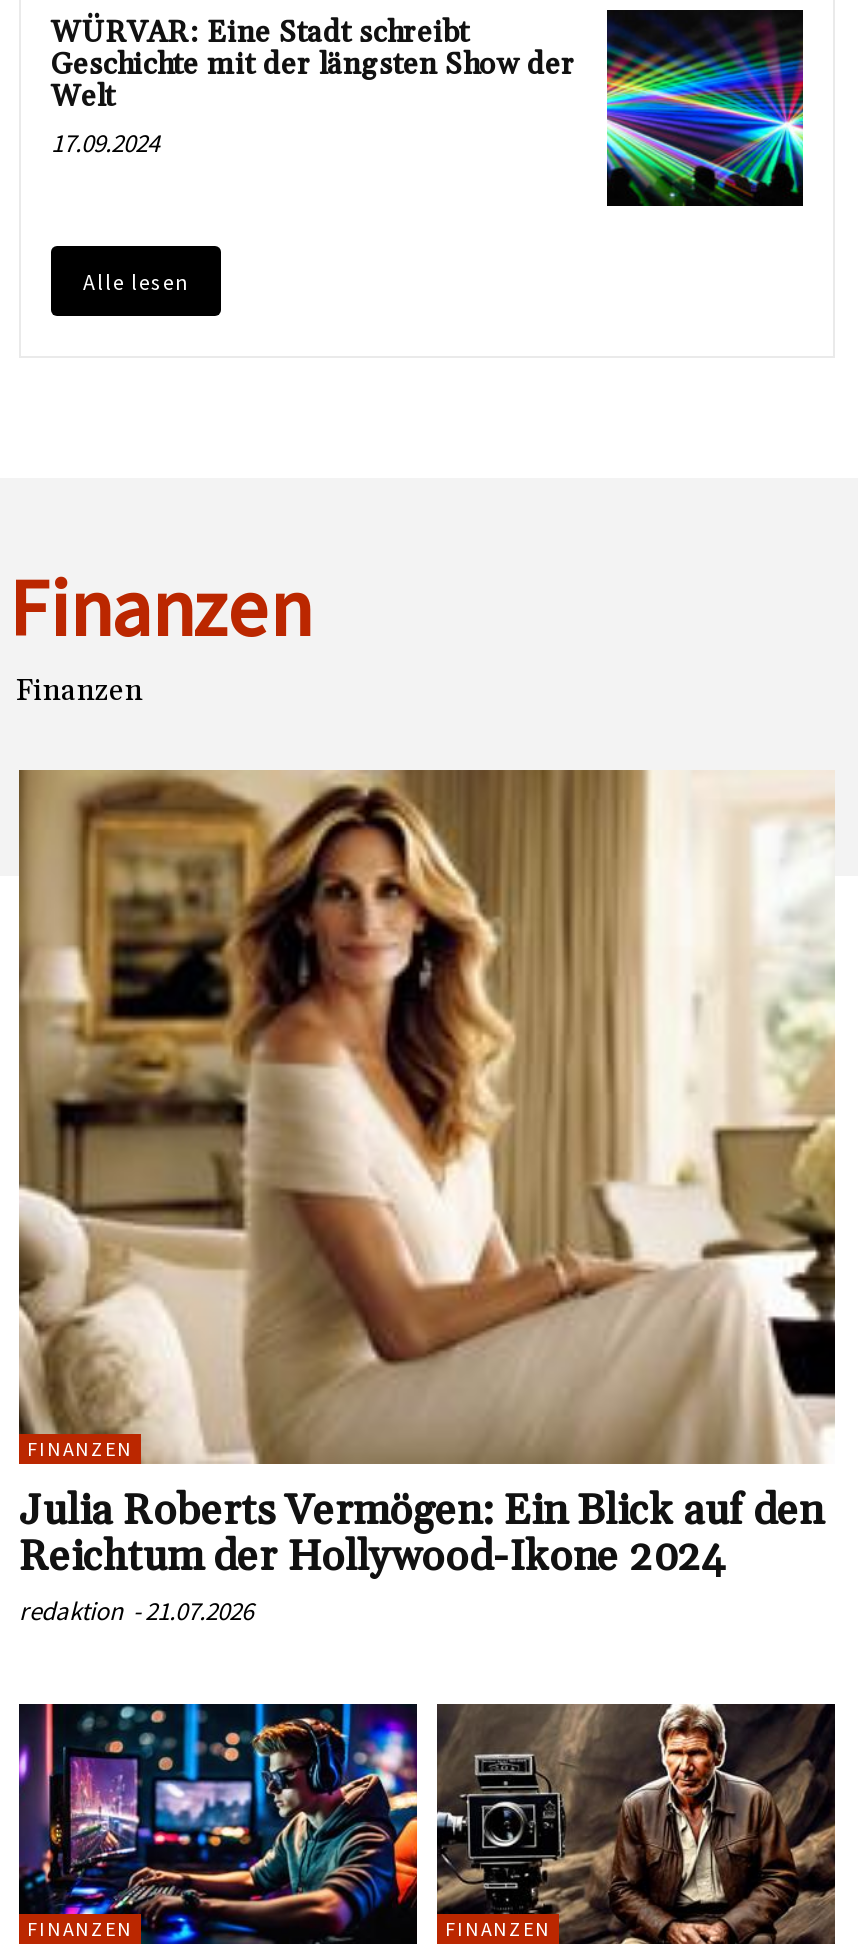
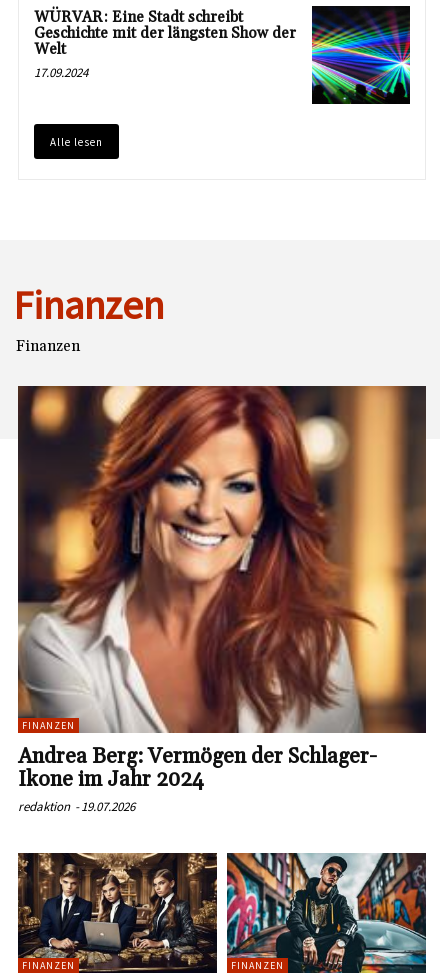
[17,768,837,1629] [image] | Julia Roberts Vermögen: Ein Blick auf den | Reichtum der Hollywood-Ikone 2024 | redaktion - 21.07.2026 -> [17,385,427,815] [image] | Andrea Berg: Vermögen der Schlager- | Ikone im Jahr 2024 | redaktion - 19.07.2026
[17,1702,419,1946] [image] -> [17,852,218,974] [image]
[435,1702,837,1946] [image] -> [226,852,427,974] [image]

